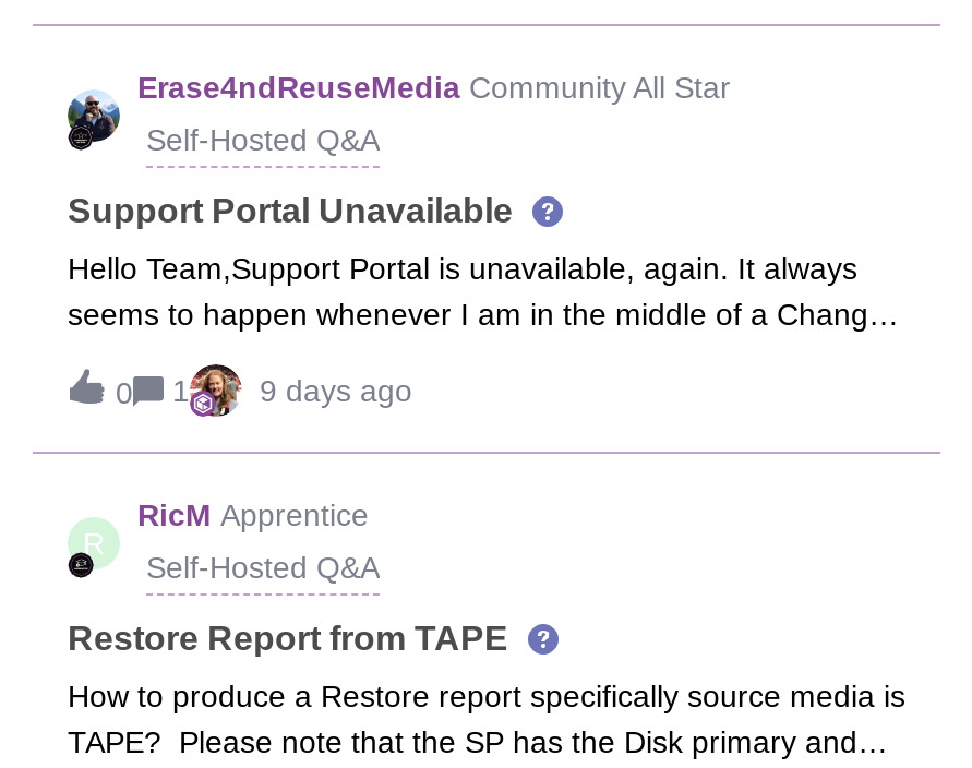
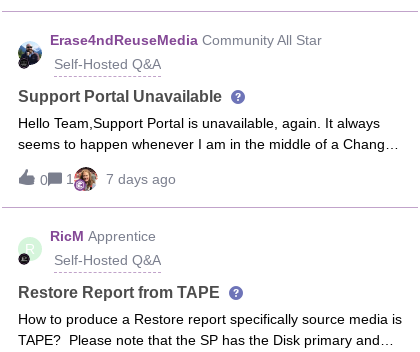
[260,373,412,408] 9 days ago -> [106,171,176,187] 7 days ago

